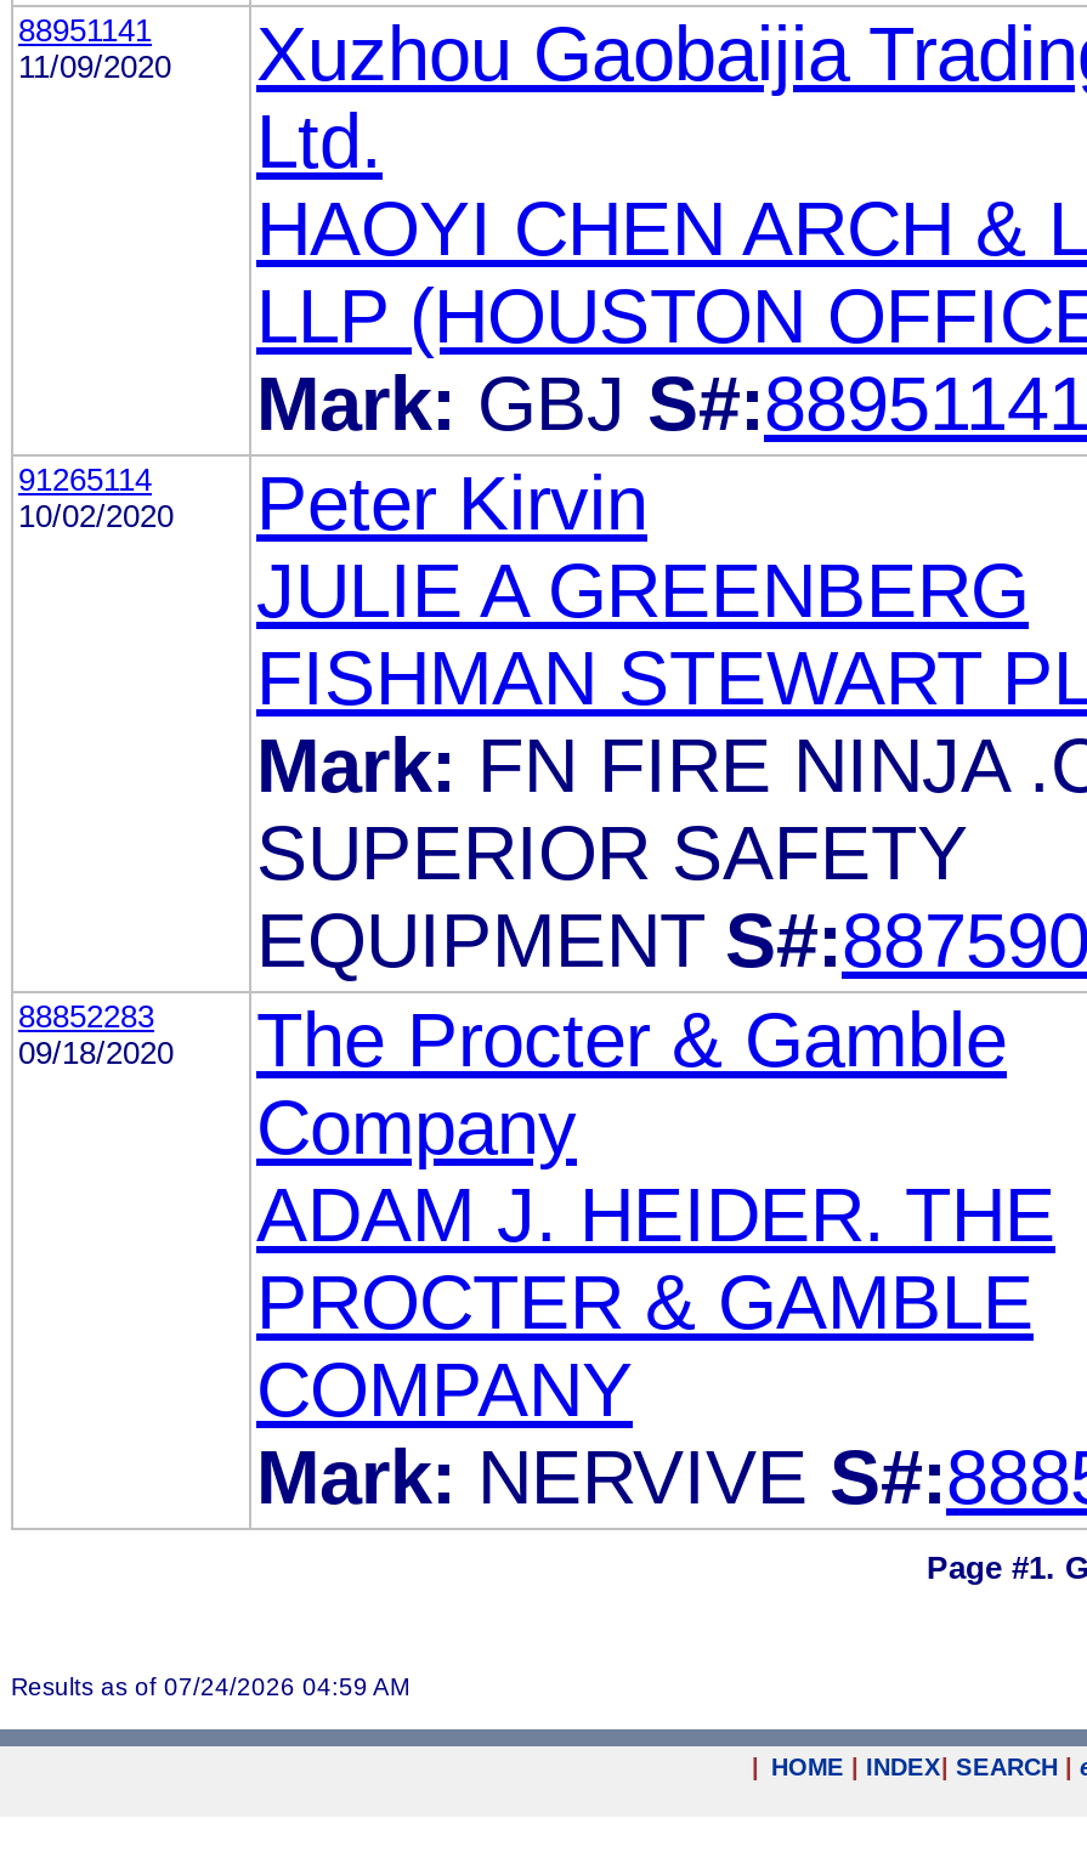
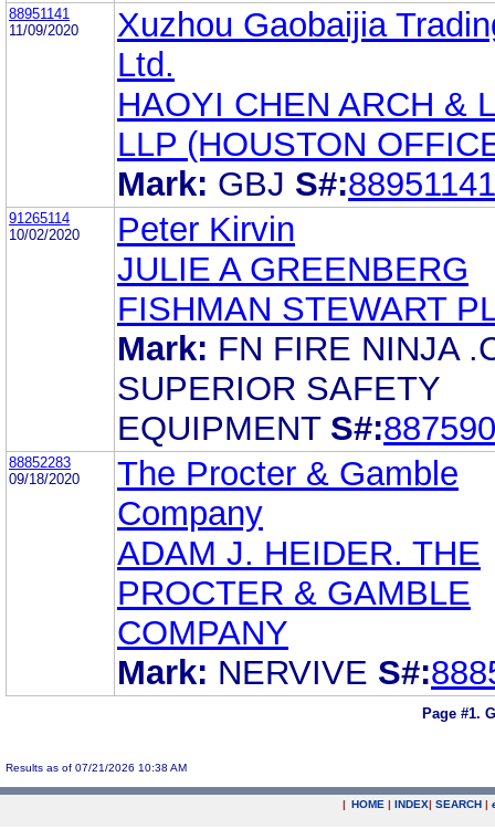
[11,1673,409,1700] Results as of 07/24/2026 04:59 AM -> [6,761,187,774] Results as of 07/21/2026 10:38 AM

